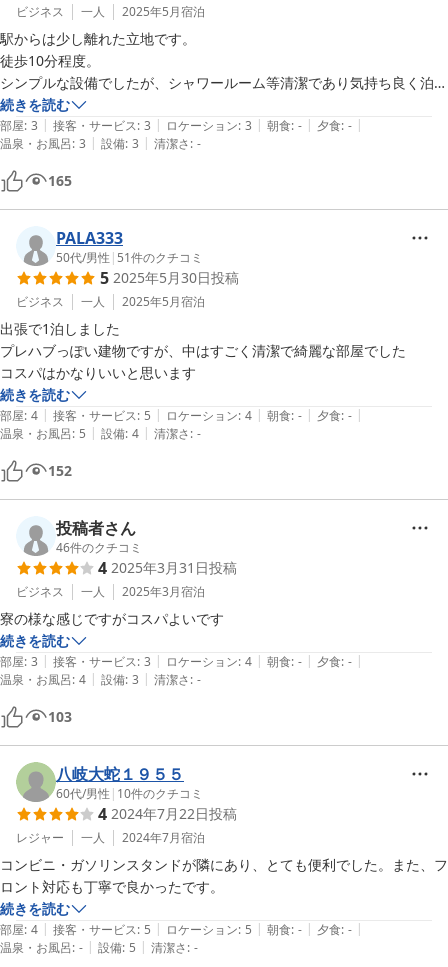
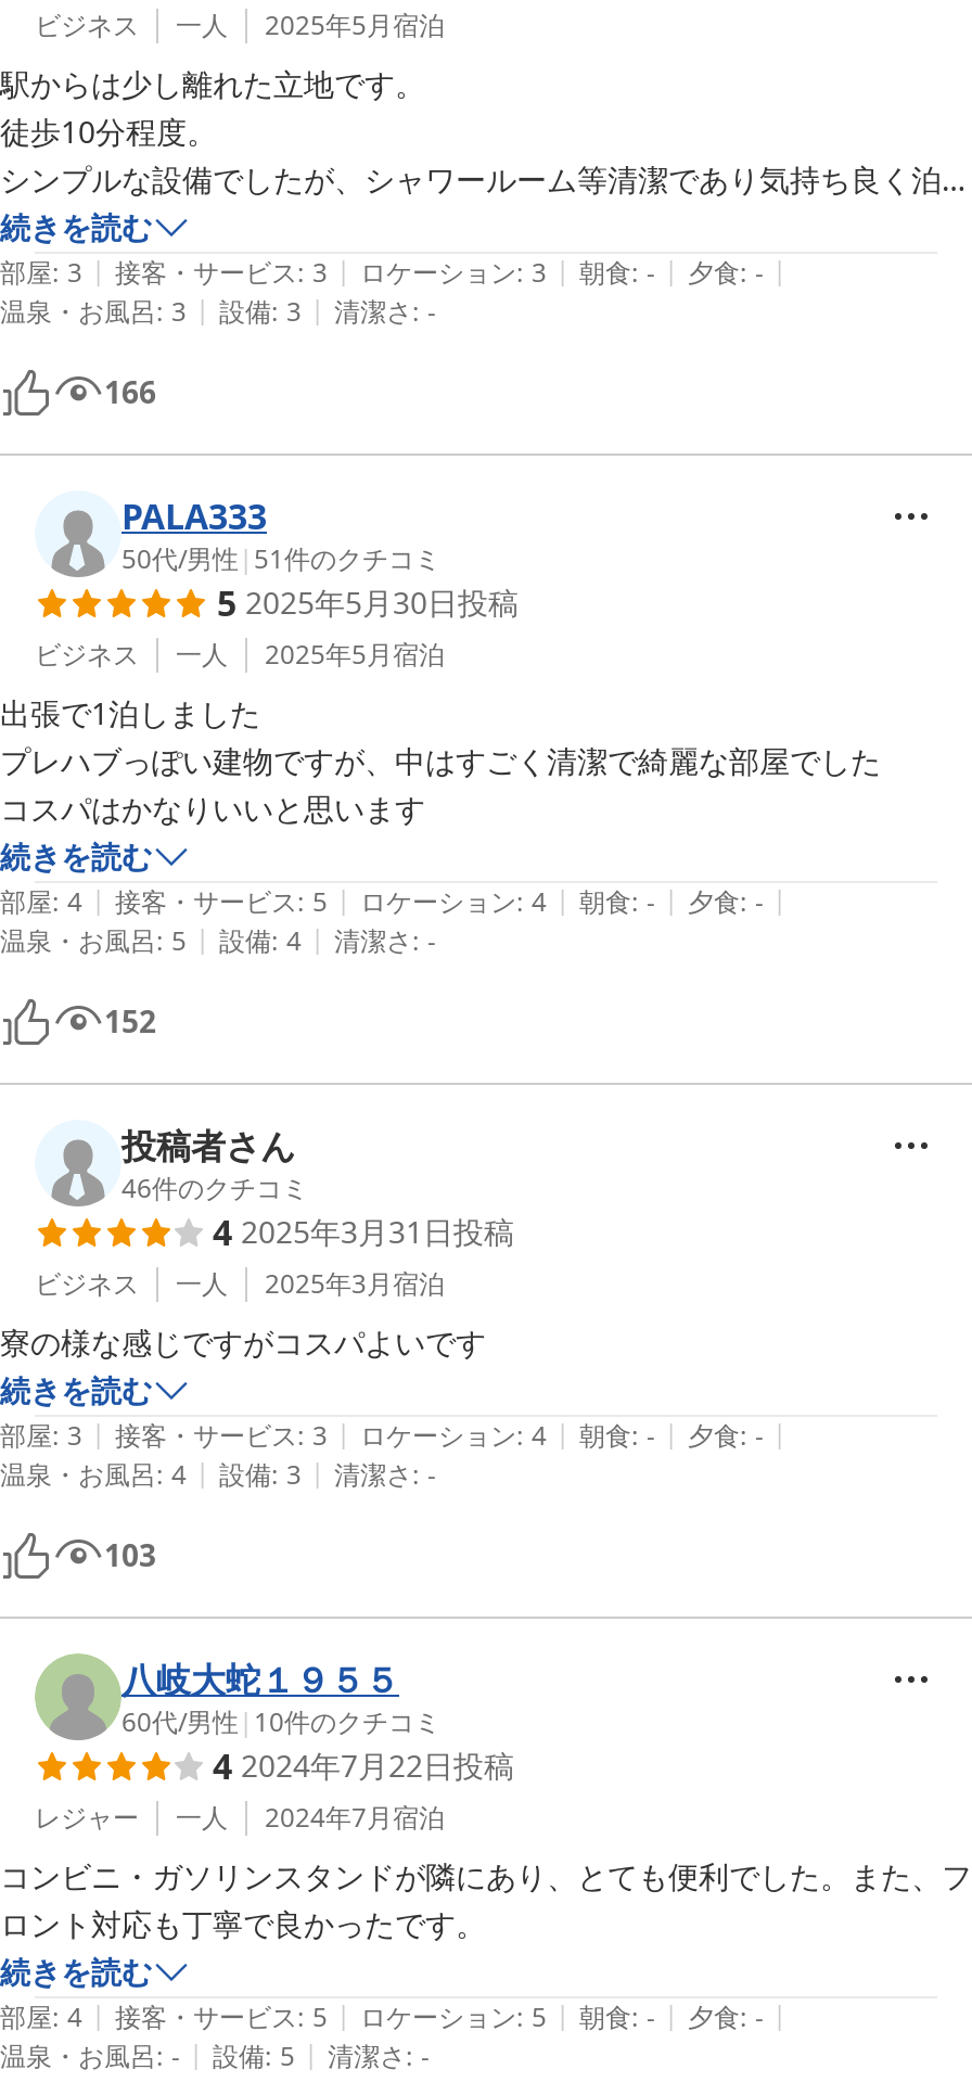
[48,171,72,190] 165 -> [104,371,156,412] 166

